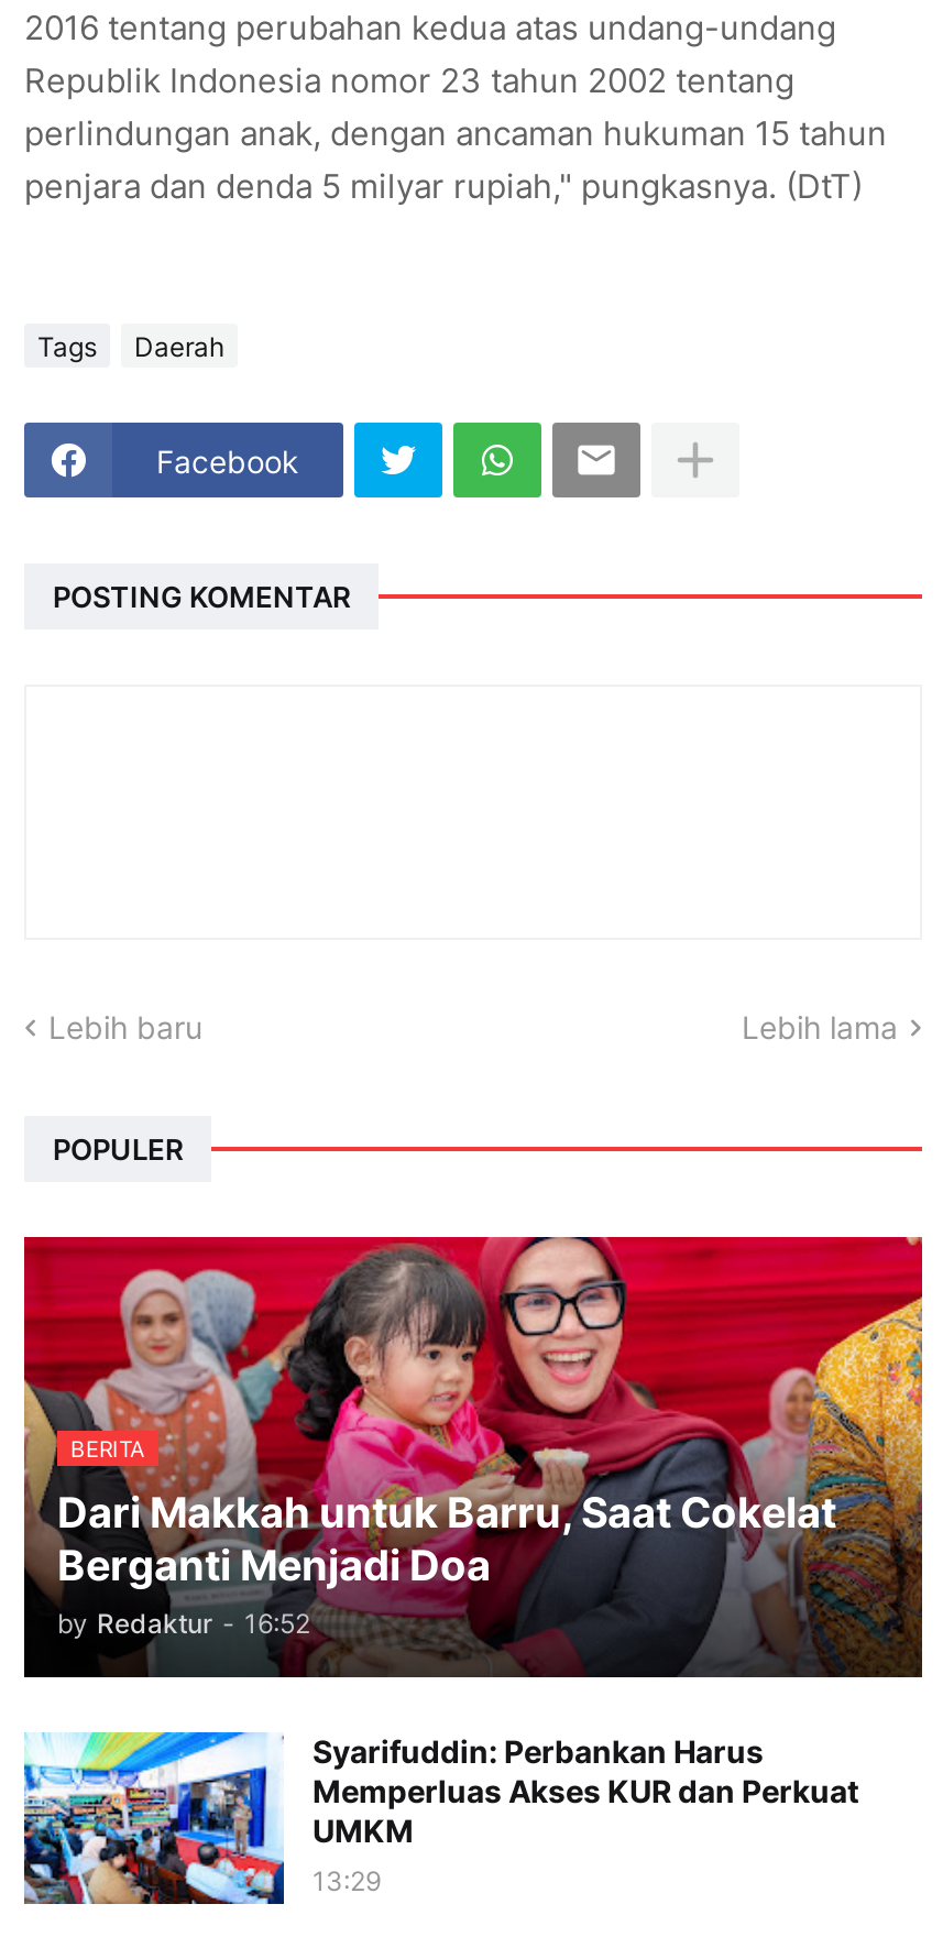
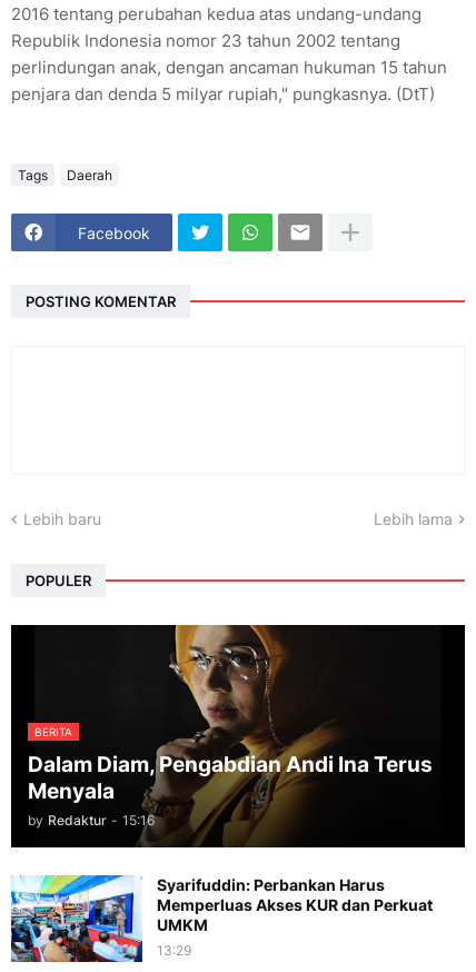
[22,1235,924,1677] [image] | Dari Makkah untuk Barru, Saat Cokelat | Berganti Menjadi Doa | by Redaktur - 16:52 -> [10,624,466,847] [image] | Dalam Diam, Pengabdian Andi Ina Terus | Menyala | by Redaktur - 15:16

